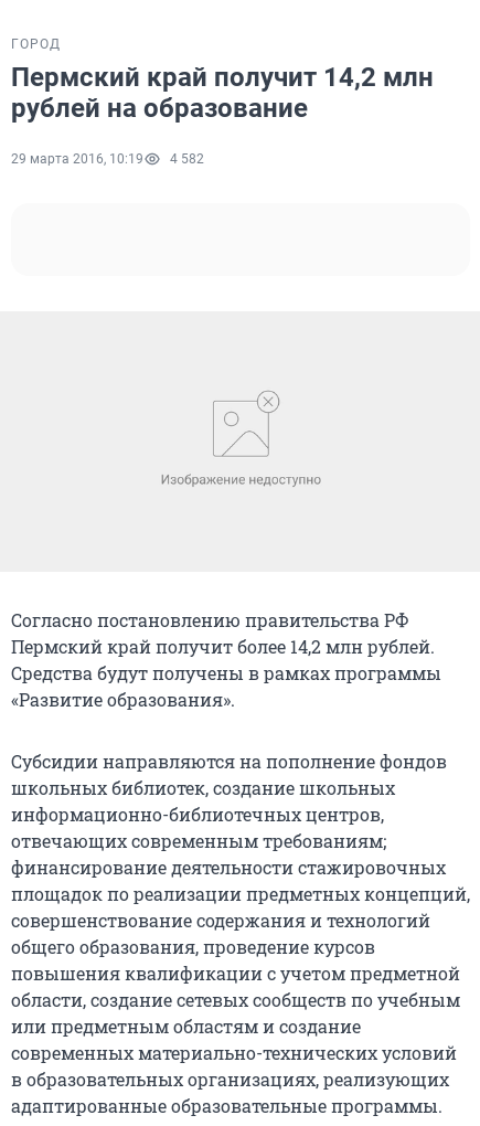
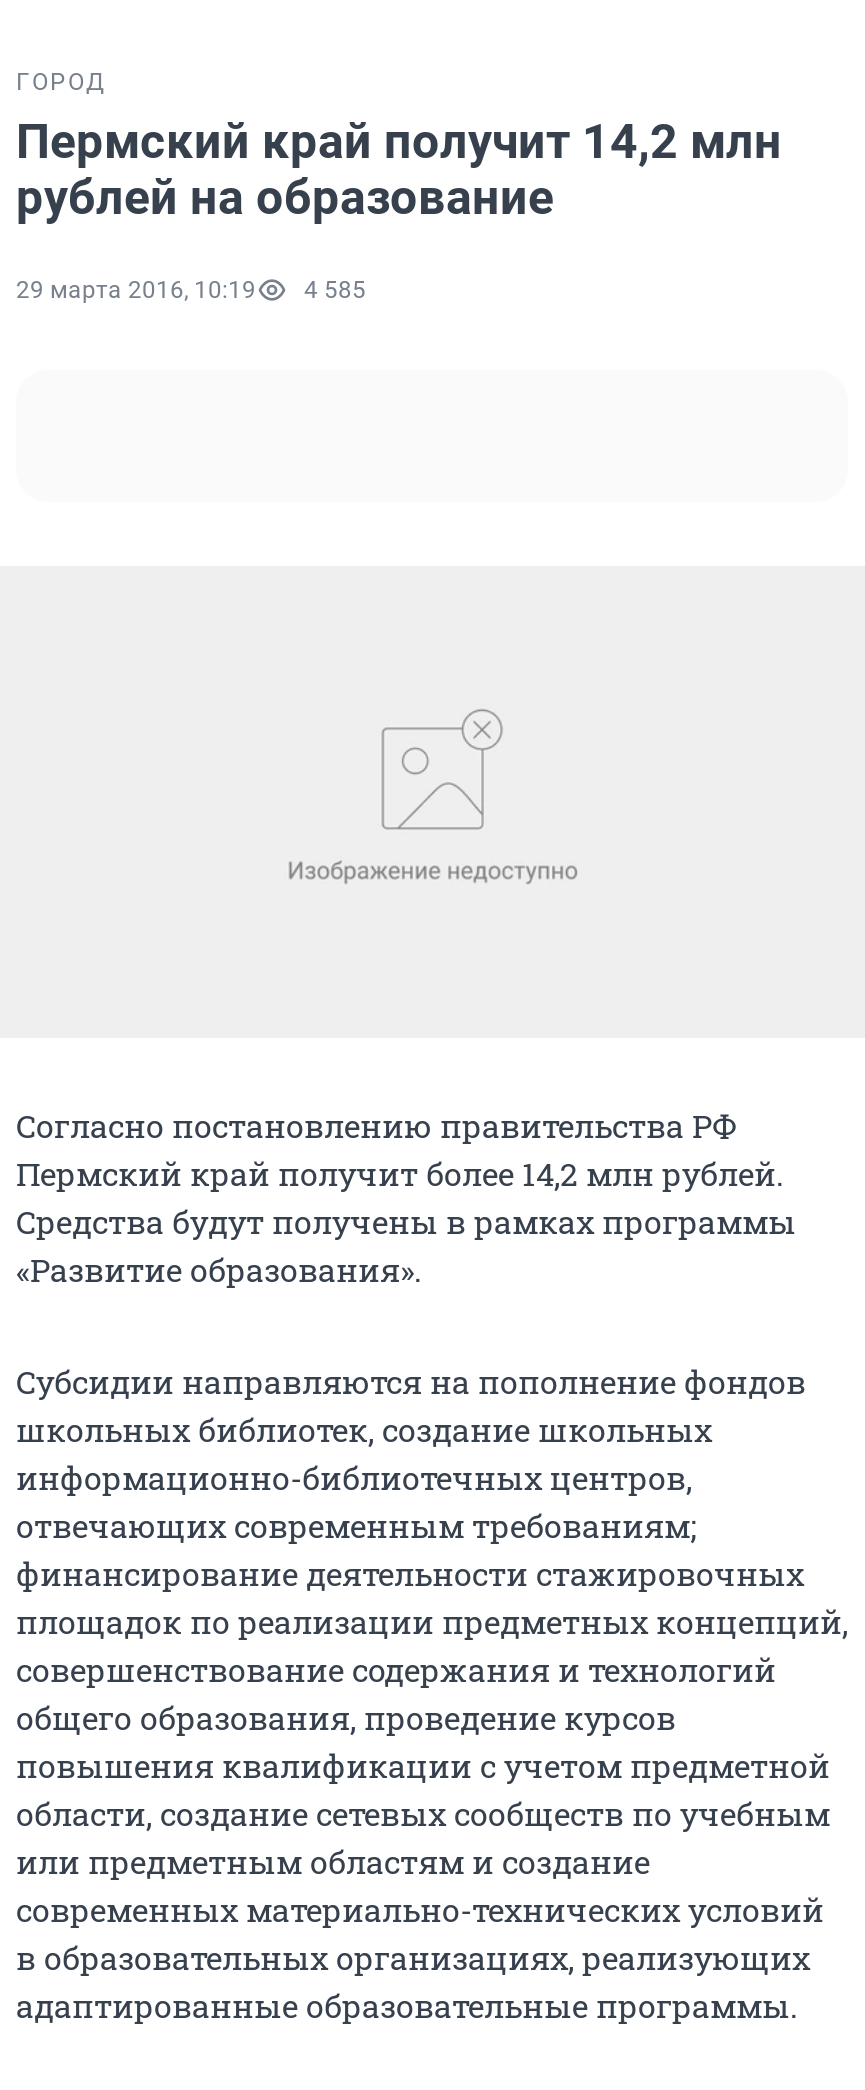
[11,151,204,167] 29 марта 2016, 10:19 4 582 -> [16,276,366,304] 29 марта 2016, 10:19 4 585

